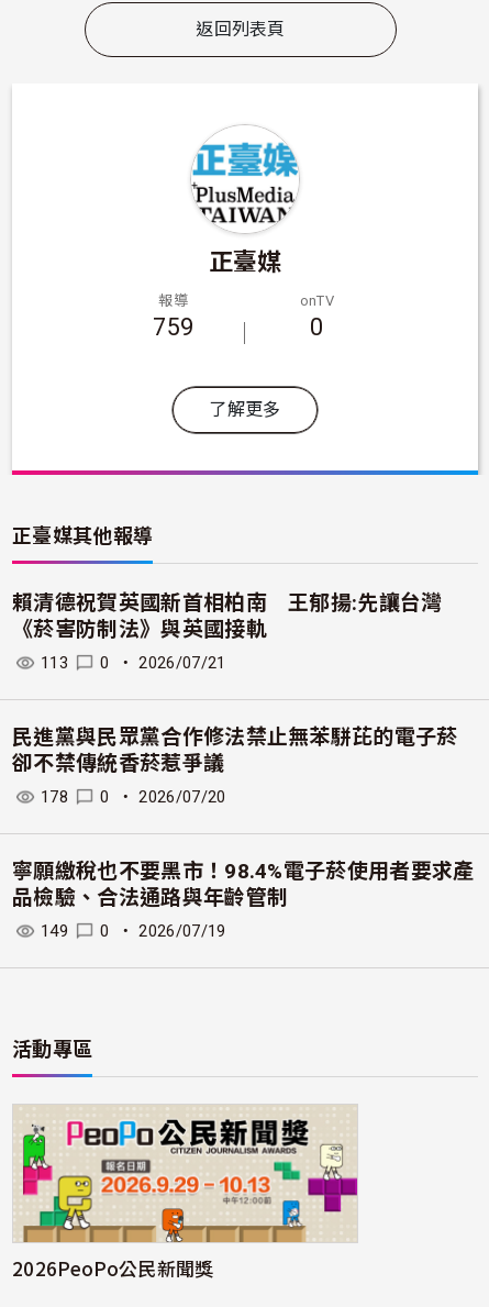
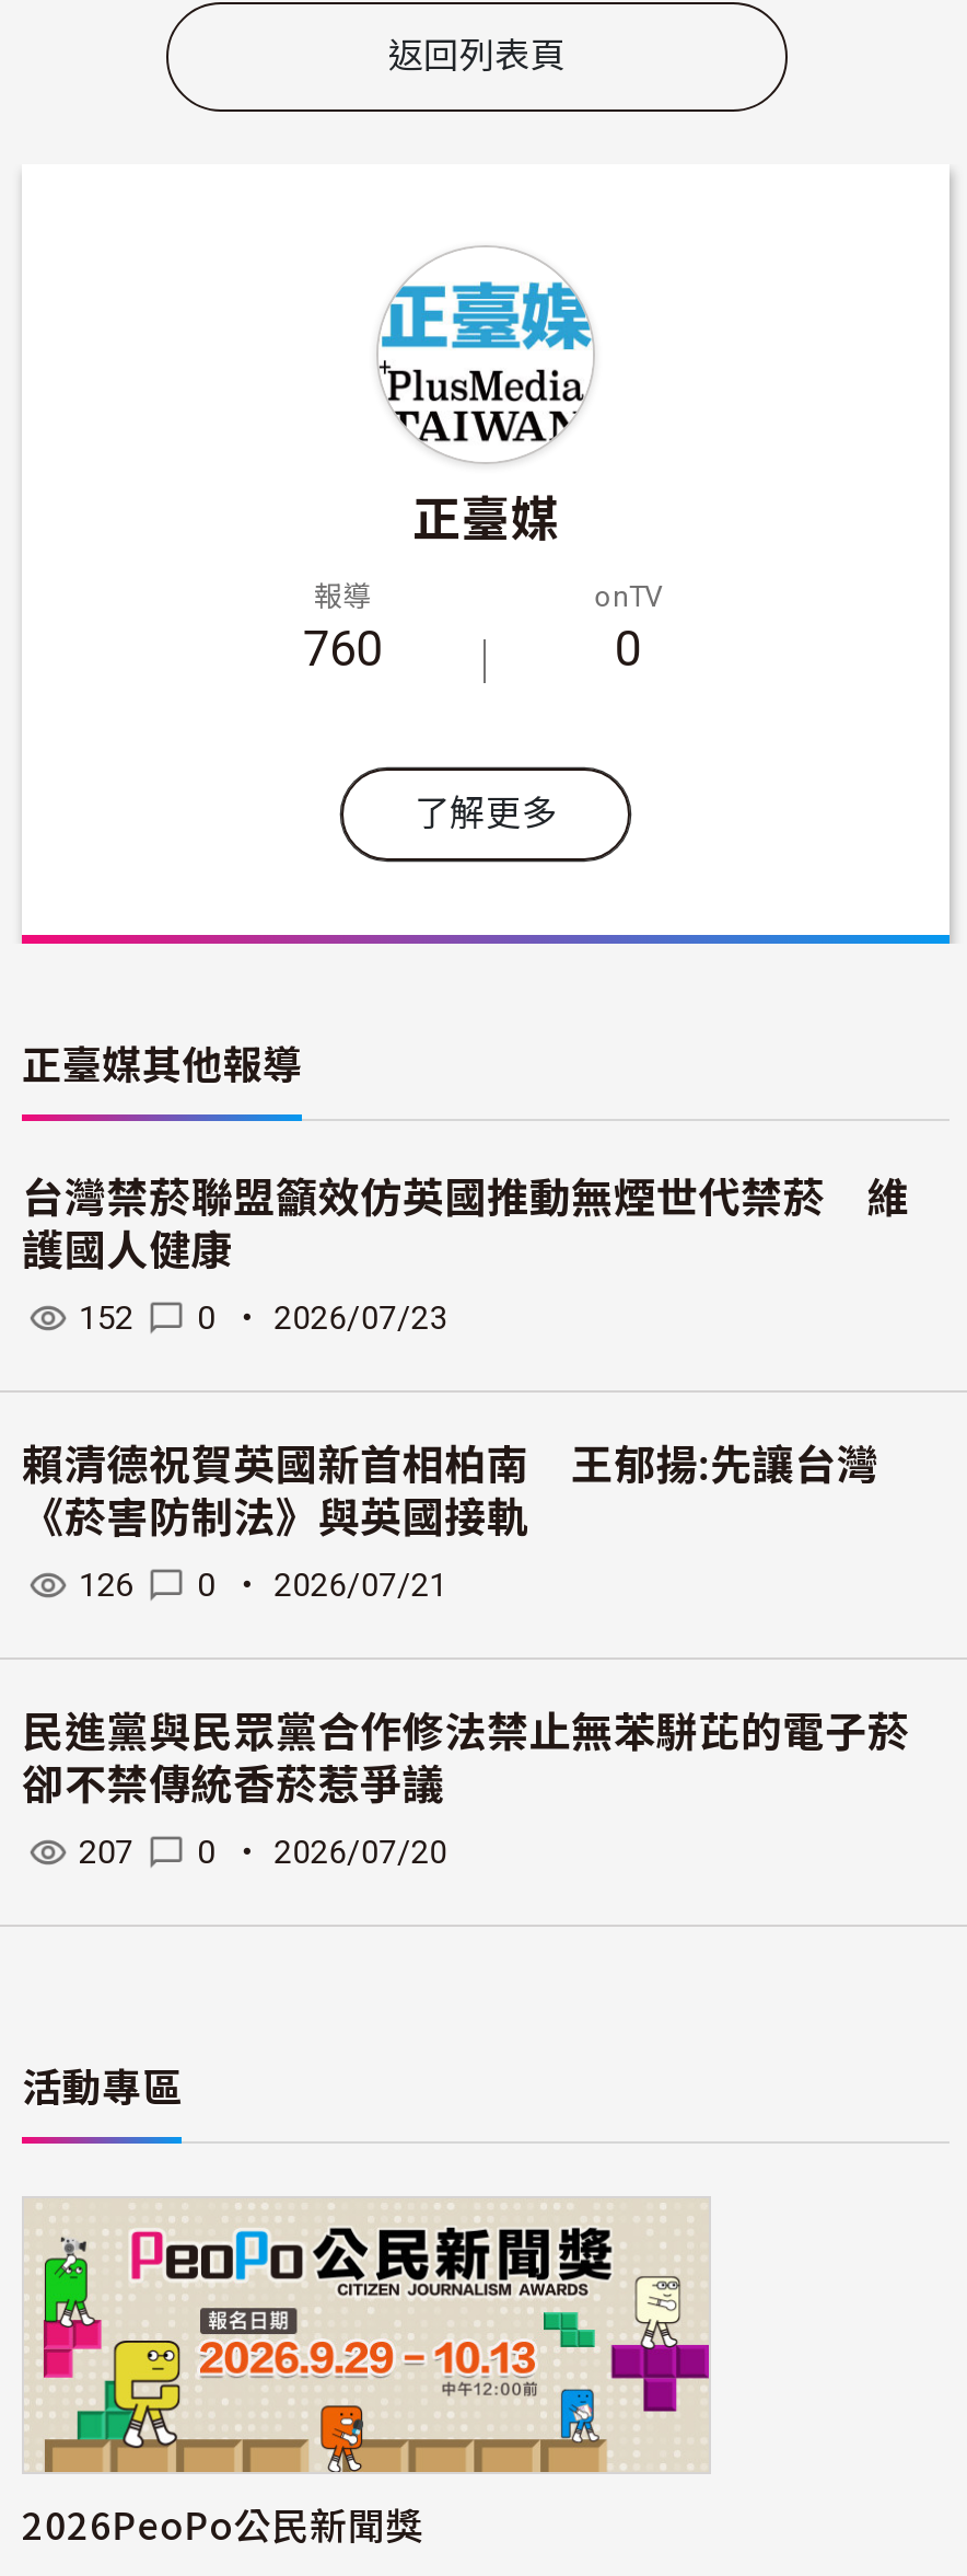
[153,313,194,341] 759 -> [302,621,383,676] 760
none -> [22,1173,909,1337] 台灣禁菸聯盟籲效仿英國推動無煙世代禁菸 維 | 護國人健康 | 152 | 0 ・2026/07/23
moved [12,590,458,806] -> [22,1440,909,1871]: 賴清德祝賀英國新首相柏南 王郁揚:先讓台灣 | 《菸害防制法》與英國接軌 | 0 ・2026/07/21 | 民進黨與民眾黨合作修法禁止無苯駢芘的電子菸 | 卻不禁傳統香菸惹爭議 | 0 ・2026/07/20
[41,652,226,672] 113 0 ・2026/07/21 -> [79,1564,447,1604] 126 0 ・2026/07/21
[41,787,226,806] 178 0 ・2026/07/20 -> [79,1832,447,1871] 207 0 ・2026/07/20
[12,858,474,940] 寧願繳稅也不要黑市！98.4%電子菸使用者要求產 | 品檢驗、合法通路與年齡管制 | 149 | 0 ・2026/07/19 -> none

